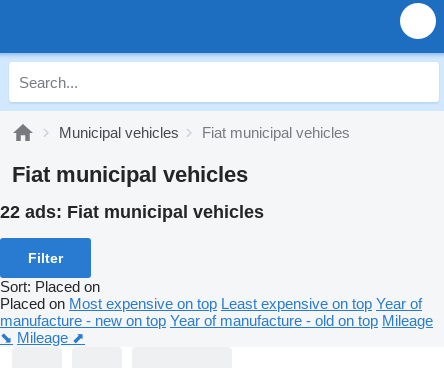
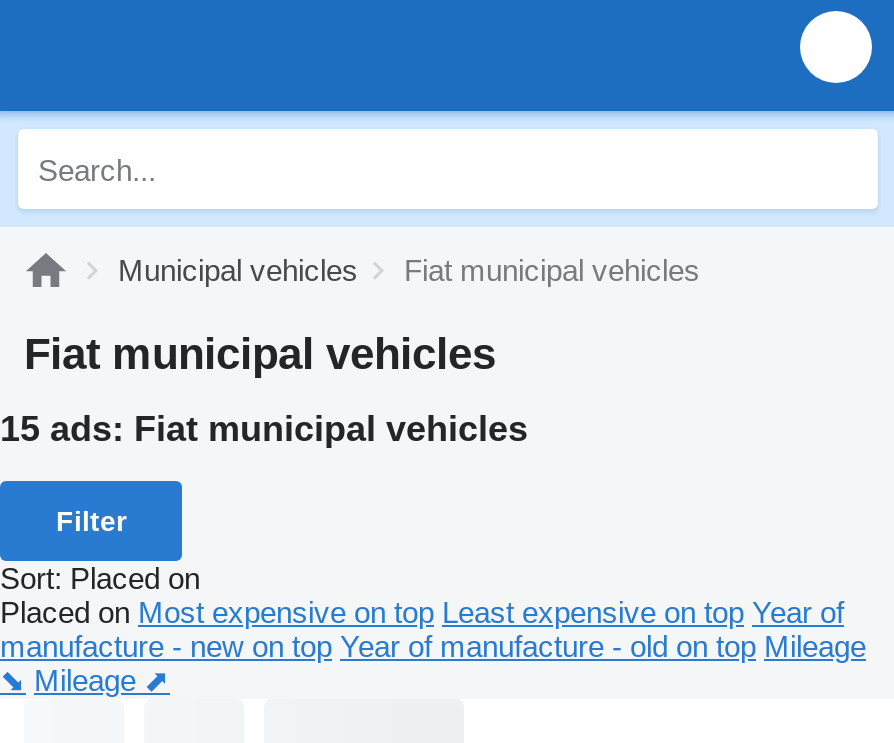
[0,202,264,222] 22 ads: Fiat municipal vehicles -> [0,409,528,449] 15 ads: Fiat municipal vehicles

